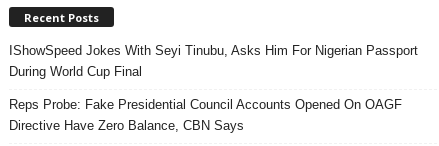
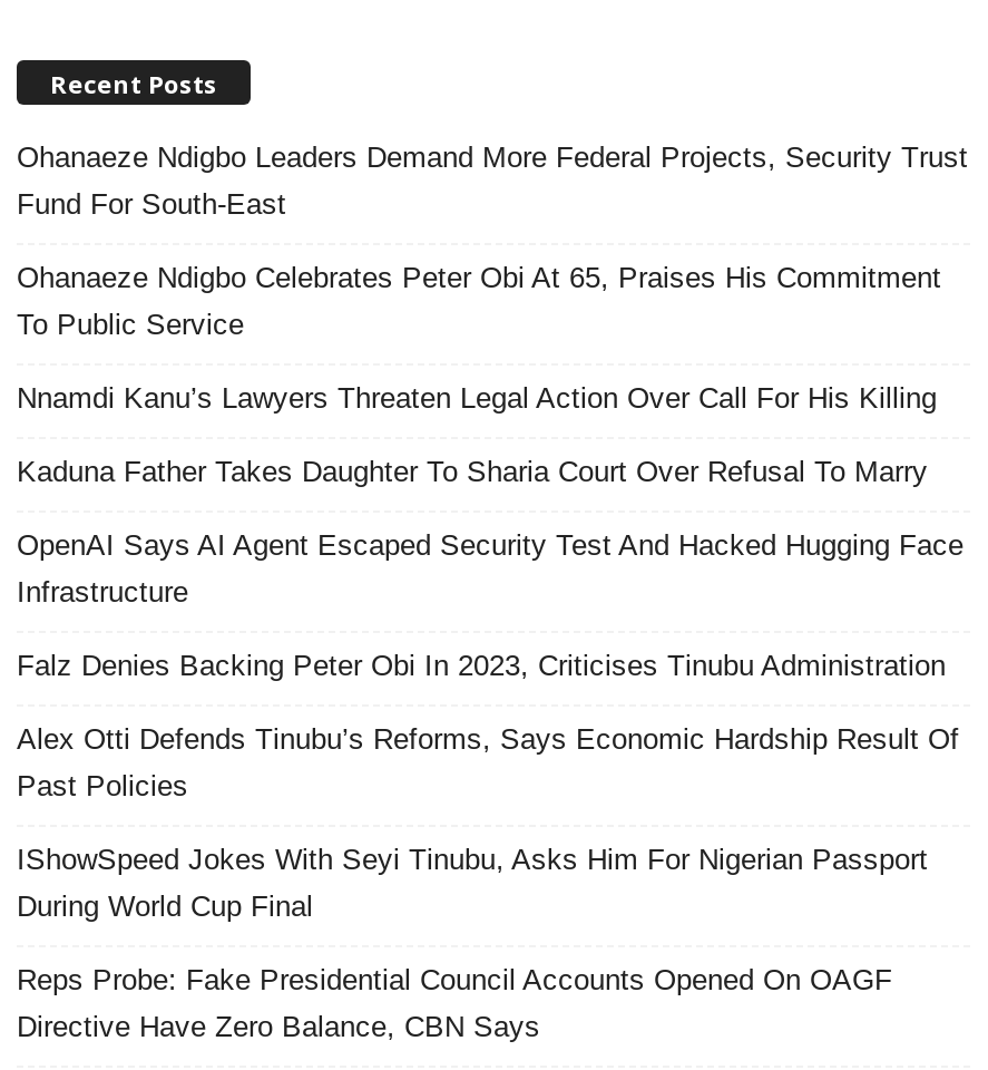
none -> [17,140,968,802] Ohanaeze Ndigbo Leaders Demand More Federal Projects, Security Trust | Fund For South-East | Ohanaeze Ndigbo Celebrates Peter Obi At 65, Praises His Commitment | To Public Service | Nnamdi Kanu’s Lawyers Threaten Legal Action Over Call For His Killing | Kaduna Father Takes Daughter To Sharia Court Over Refusal To Marry | OpenAI Says AI Agent Escaped Security Test And Hacked Hugging Face | Infrastructure | Falz Denies Backing Peter Obi In 2023, Criticises Tinubu Administration | Alex Otti Defends Tinubu’s Reforms, Says Economic Hardship Result Of | Past Policies

